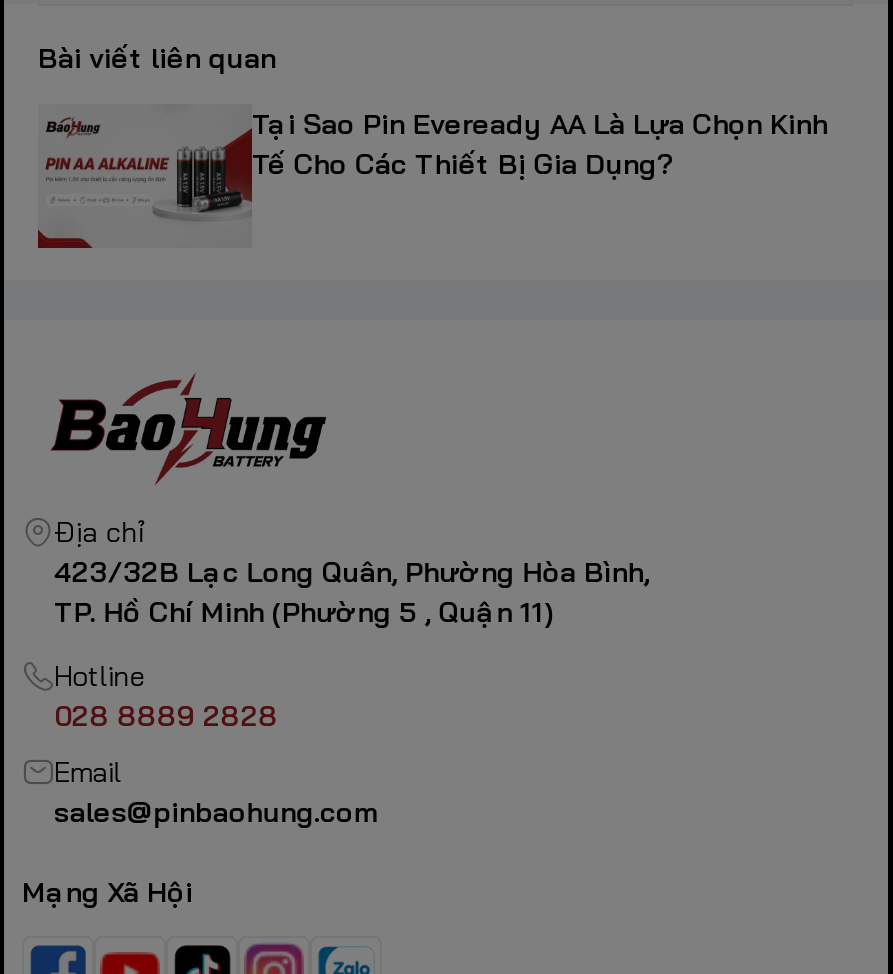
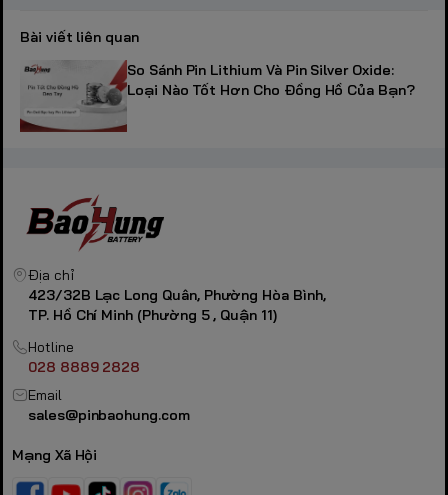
[38,107,828,248] [image] | Tại Sao Pin Eveready AA Là Lựa Chọn Kinh | Tế Cho Các Thiết Bị Gia Dụng? -> [19,61,415,133] [image] | So Sánh Pin Lithium Và Pin Silver Oxide: | Loại Nào Tốt Hơn Cho Đồng Hồ Của Bạn?

